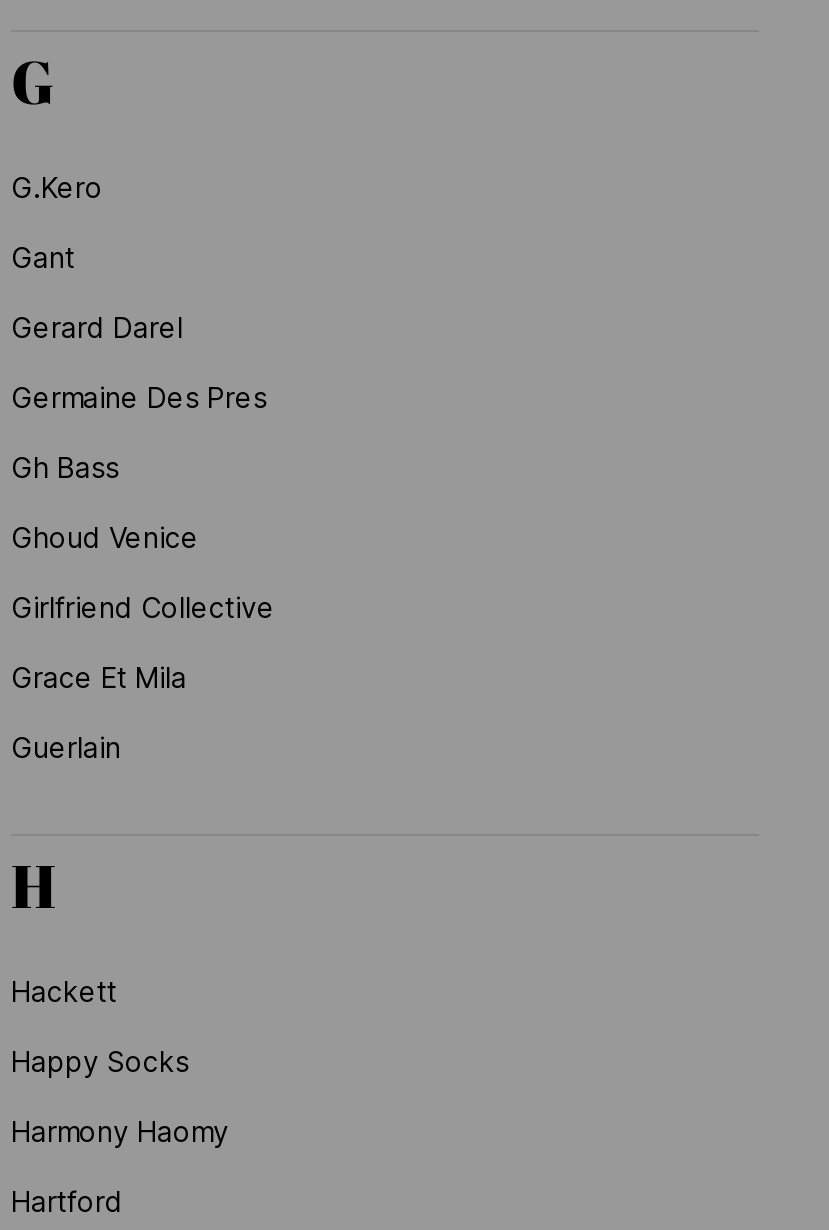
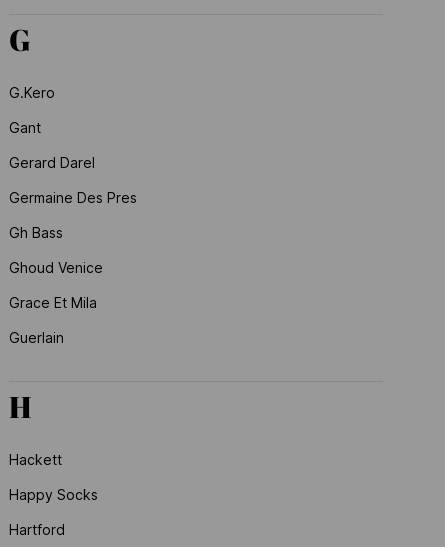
[11,590,275,624] Girlfriend Collective -> none
[11,1114,229,1148] Harmony Haomy -> none

